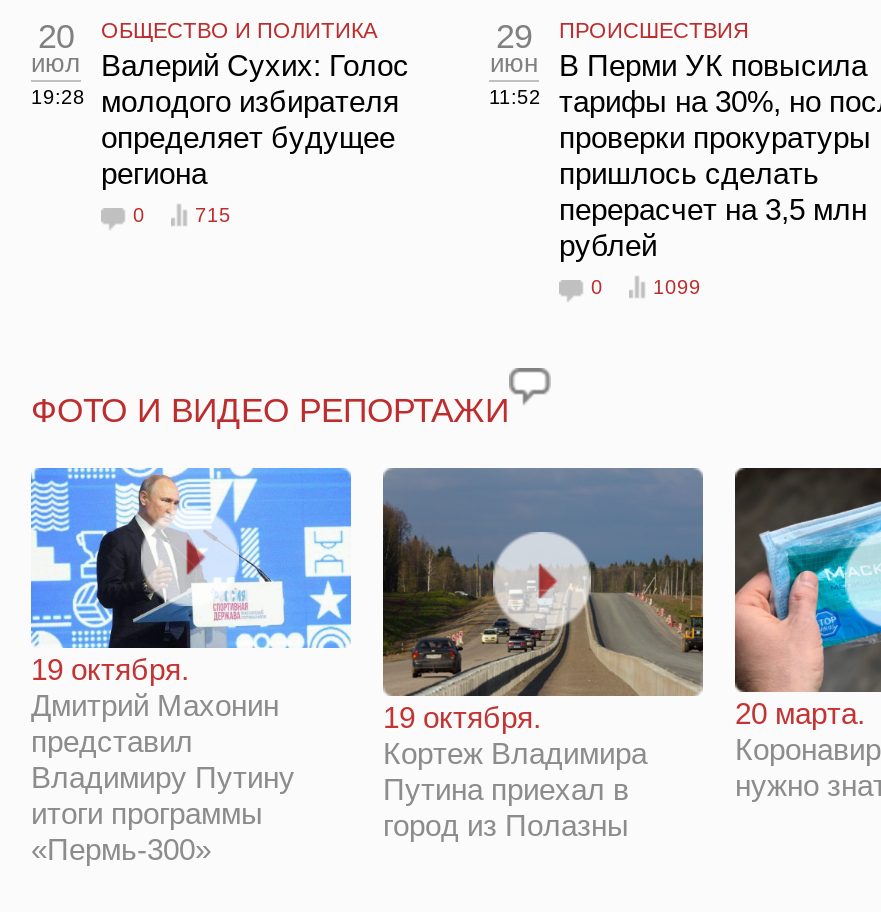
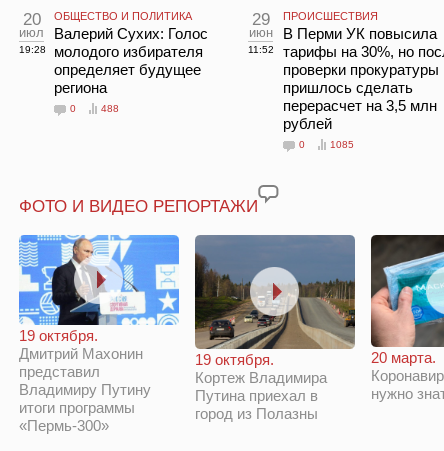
[195,204,231,226] 715 -> [101,103,119,114] 488
[653,276,701,298] 1099 -> [330,139,354,150] 1085

